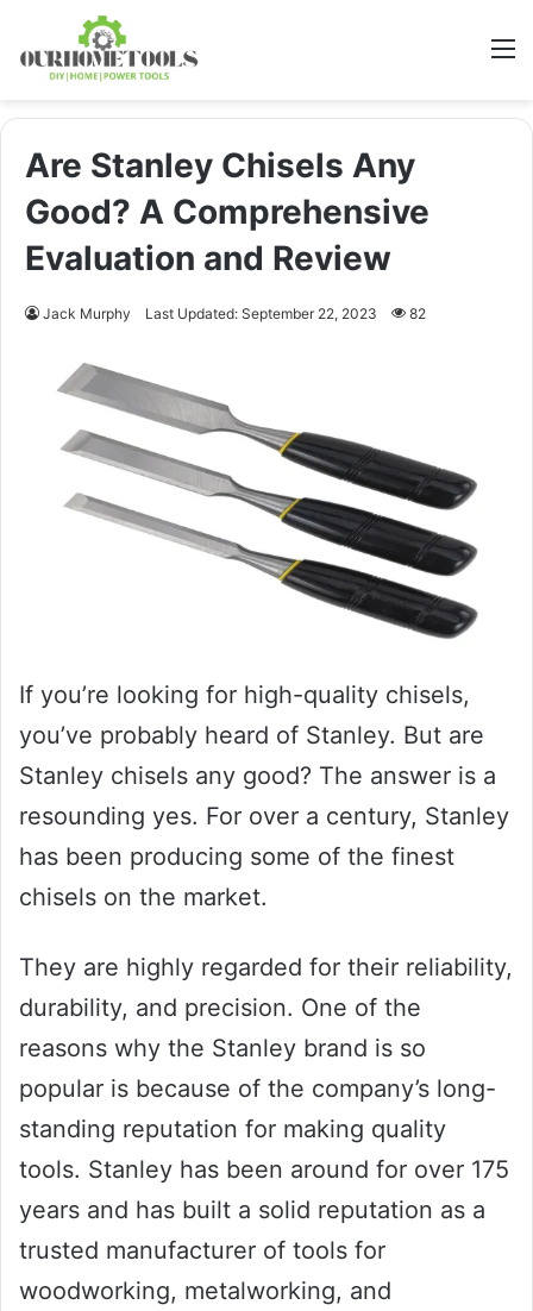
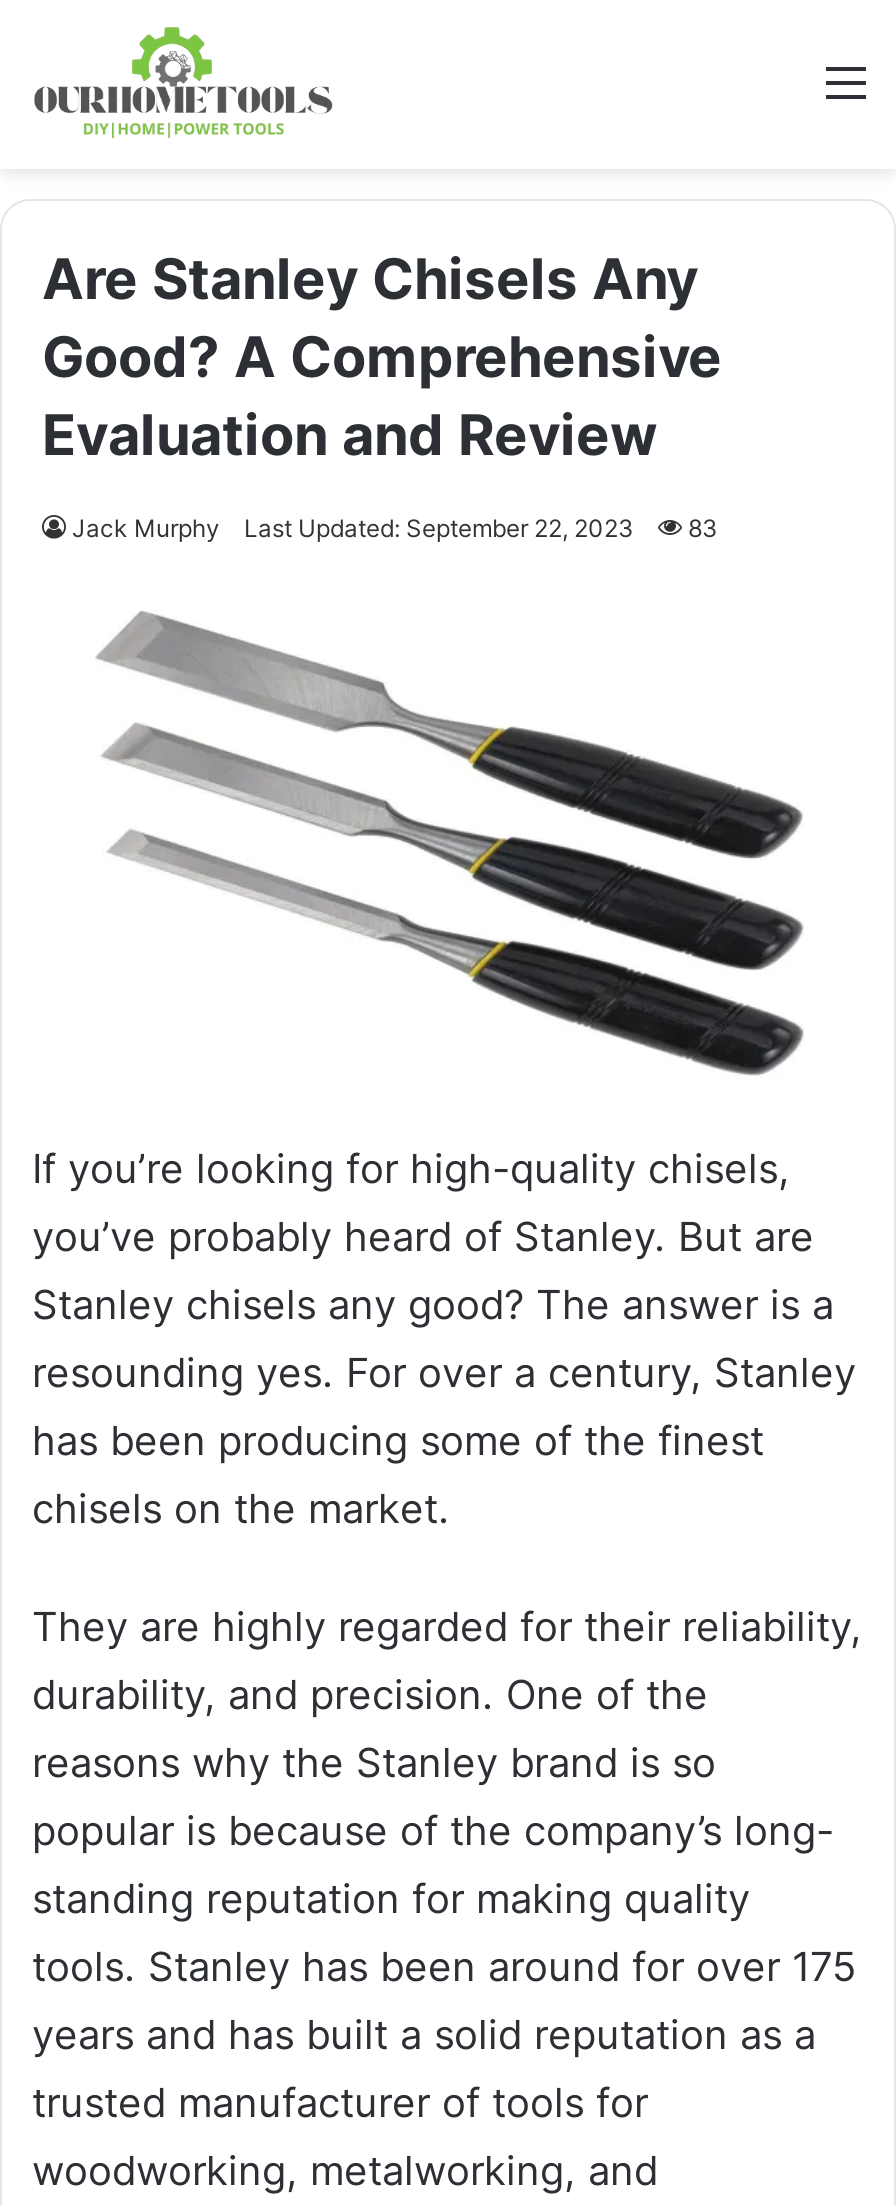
[43,305,426,322] Jack Murphy Last Updated: September 22, 2023 82 -> [72,513,718,543] Jack Murphy Last Updated: September 22, 2023 83

